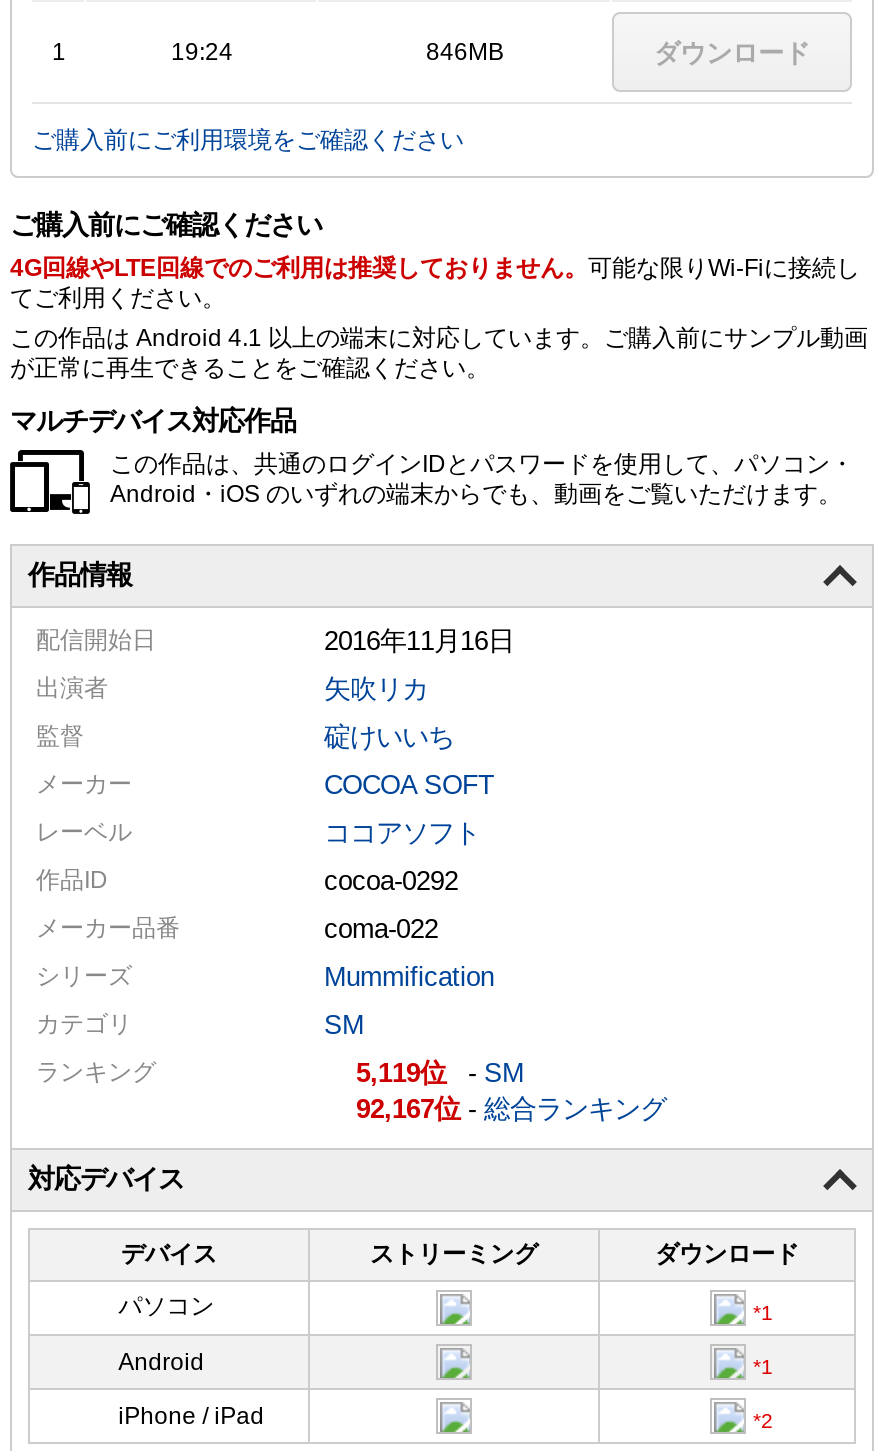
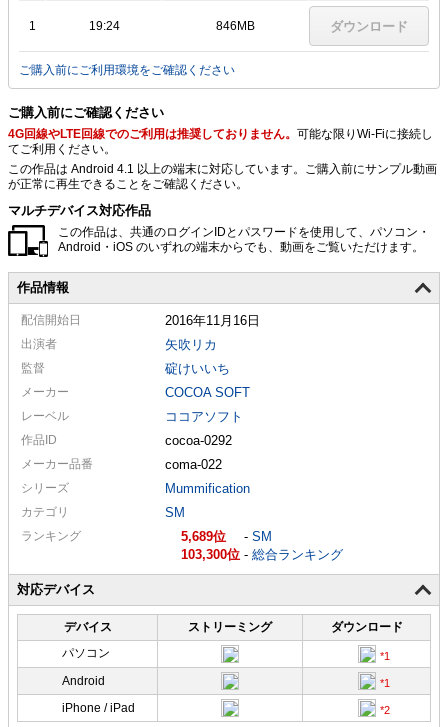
[356,1057,524,1087] 5,119 - SM -> [181,529,272,544] 5,689 - SM
[356,1093,666,1123] 92,167 -総合ランキング -> [181,547,343,562] 103,300 -総合ランキング

